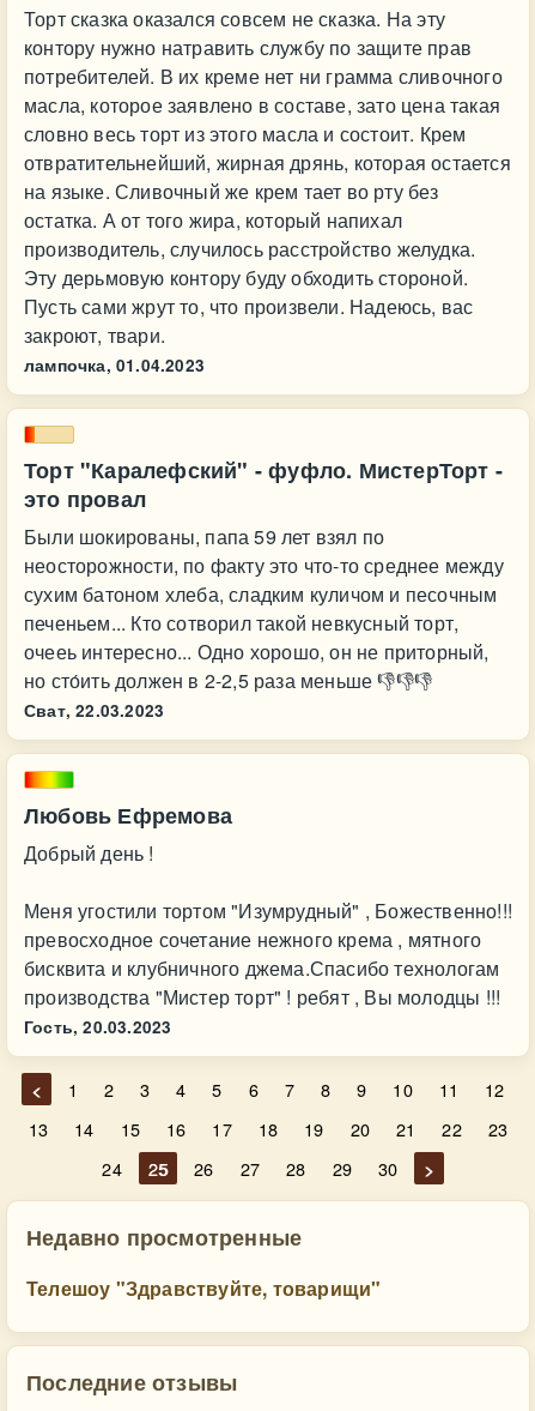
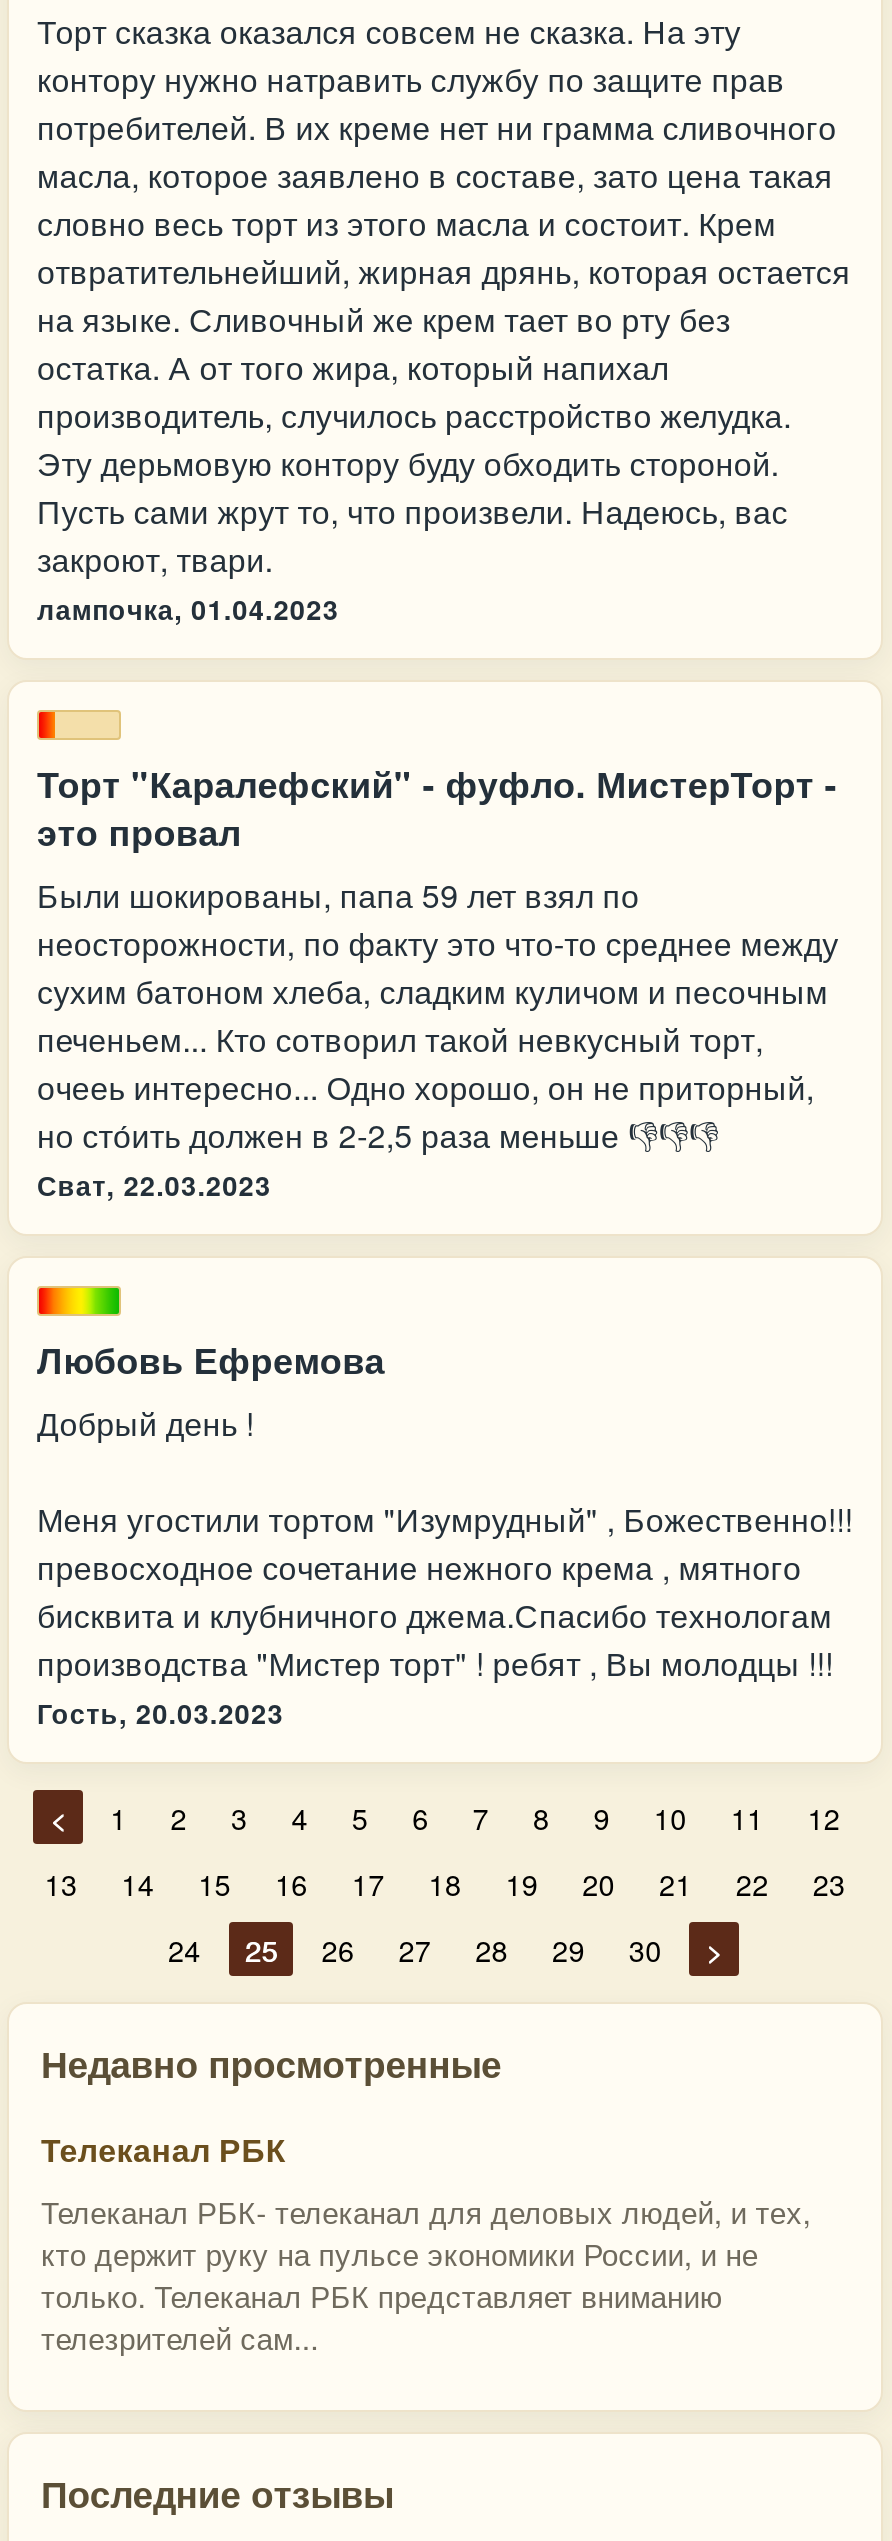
[26,1274,381,1302] Телешоу "Здравствуйте, товарищи" -> [41,2126,811,2358] Телеканал РБК | Телеканал РБК- телеканал для деловых людей, и тех, | кто держит руку на пульсе экономики России, и не | только. Телеканал РБК представляет вниманию | телезрителей сам...

